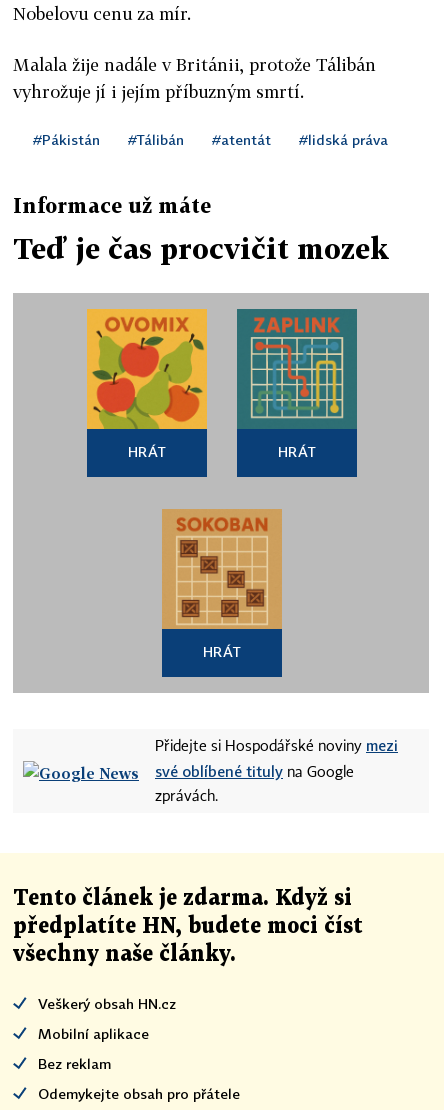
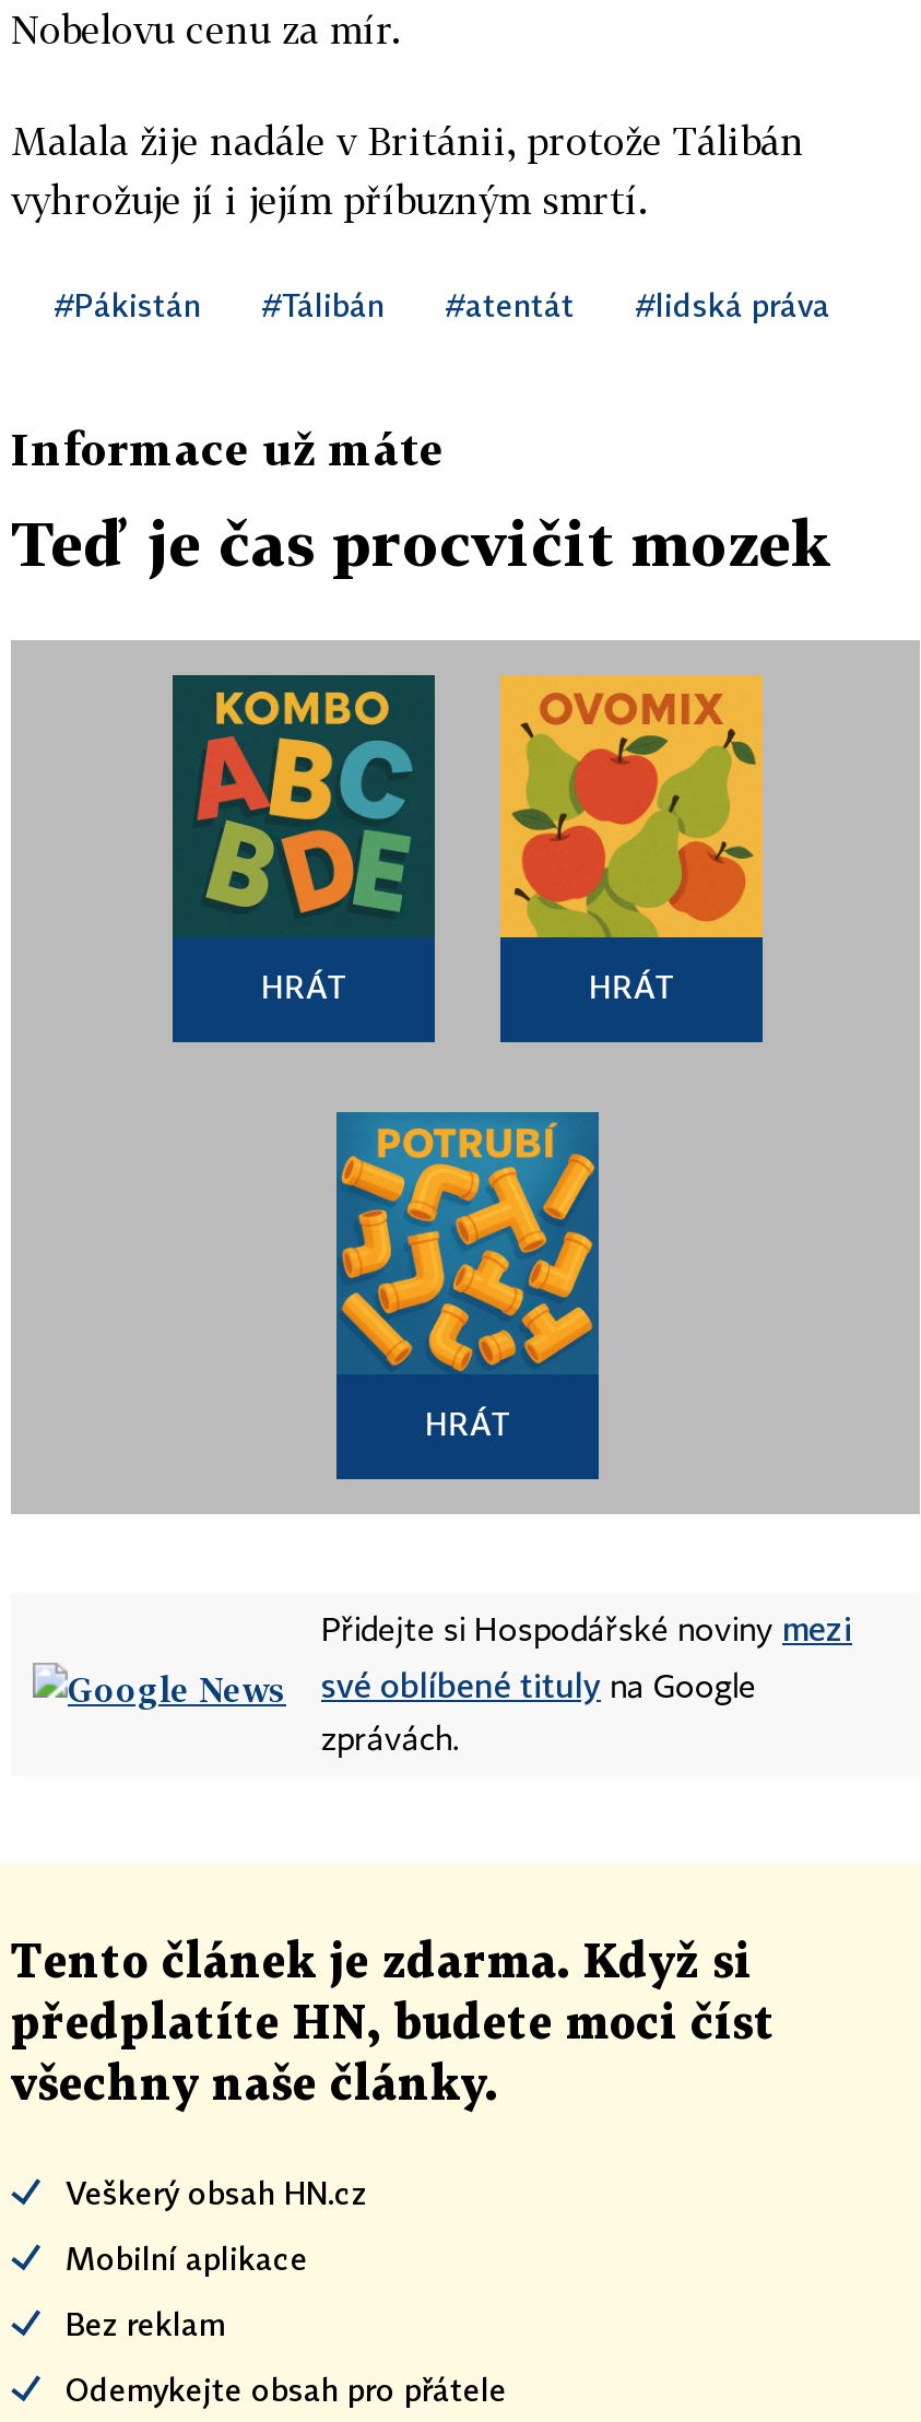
[86,308,208,430] [image] -> [170,673,437,937] [image]
[236,308,358,429] [image] -> [498,673,765,940] [image]
[162,509,282,630] [image] -> [334,1110,601,1374] [image]

